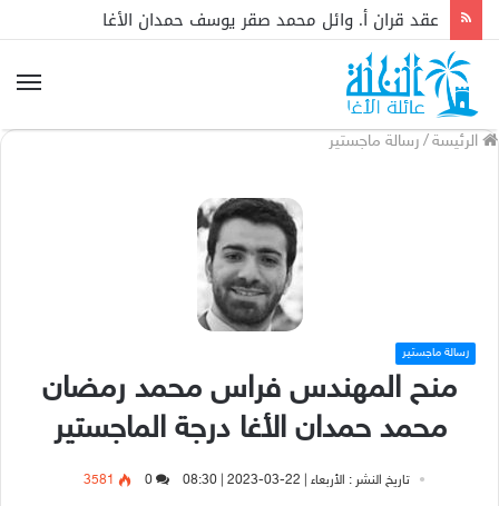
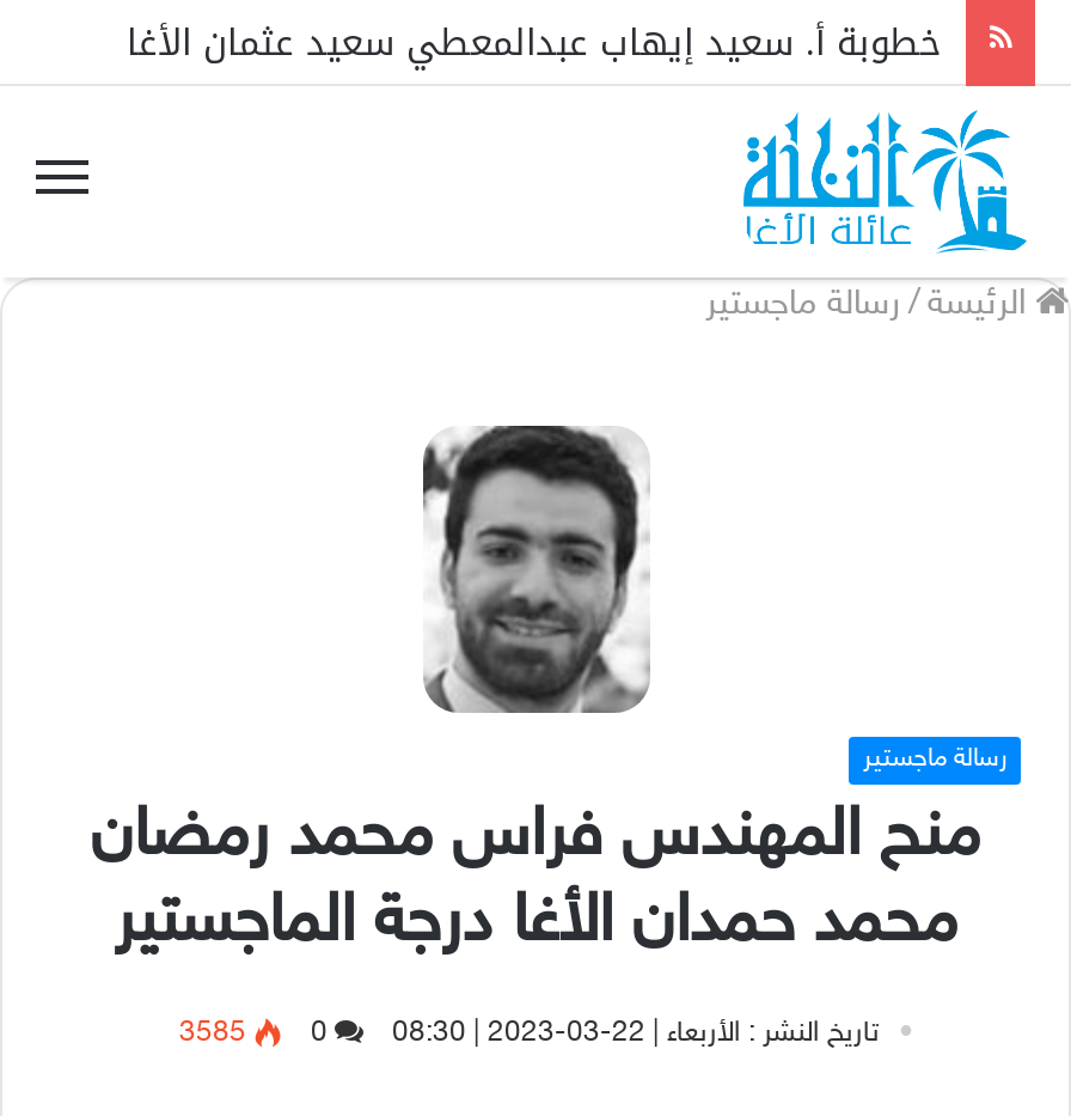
[102,4,439,36] عقد قران أ. وائل محمد صقر يوسف حمدان الأغا -> [127,8,942,75] خطوبة أ. سعيد إيهاب عبدالمعطي سعيد عثمان الأغا
[84,473,115,488] 3581 -> [179,1017,246,1050] 3585

